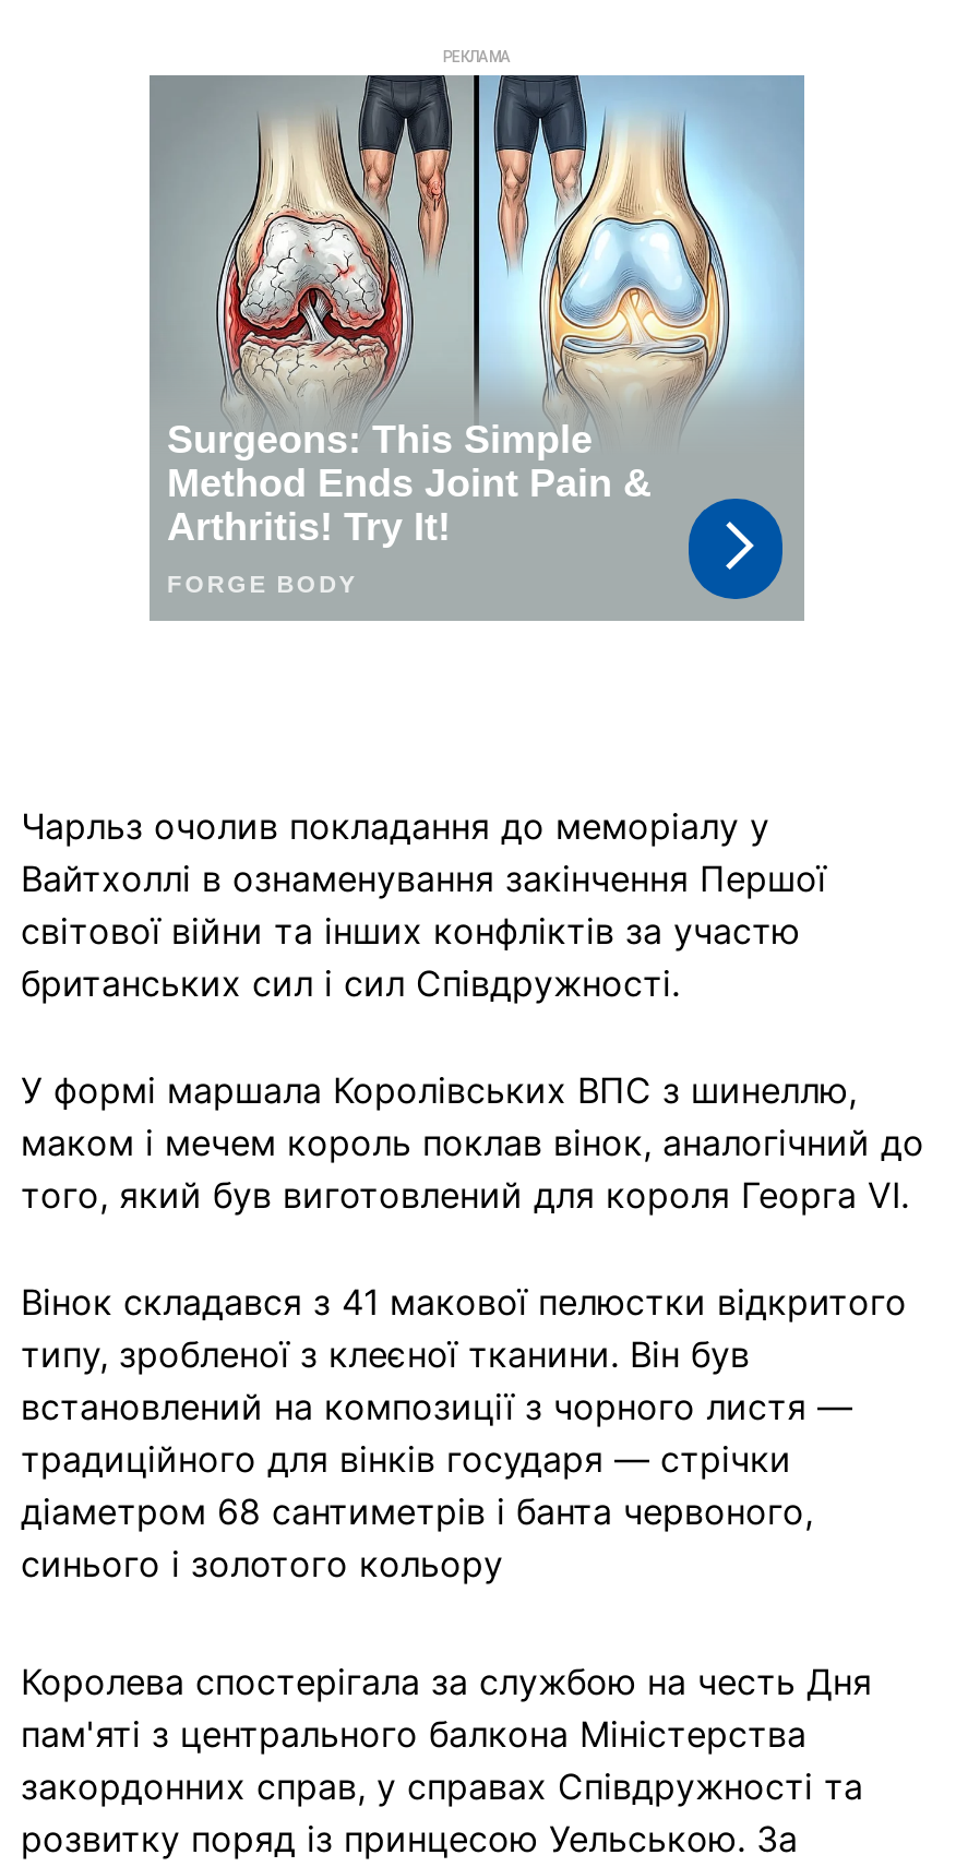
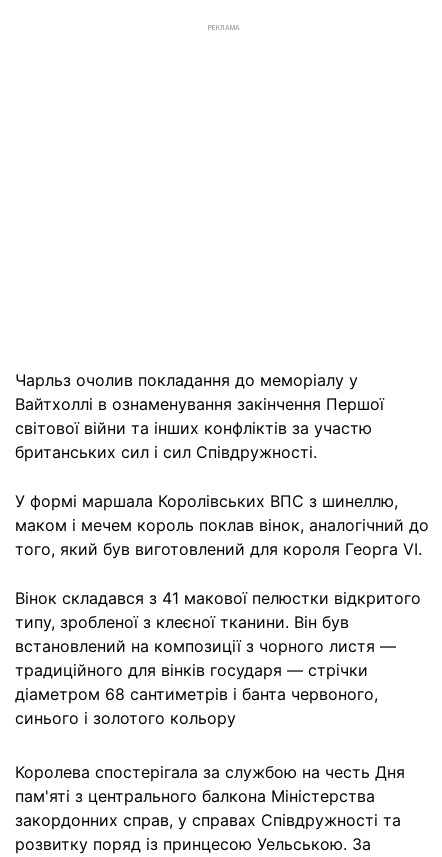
[147,73,806,623] [image] -> none

